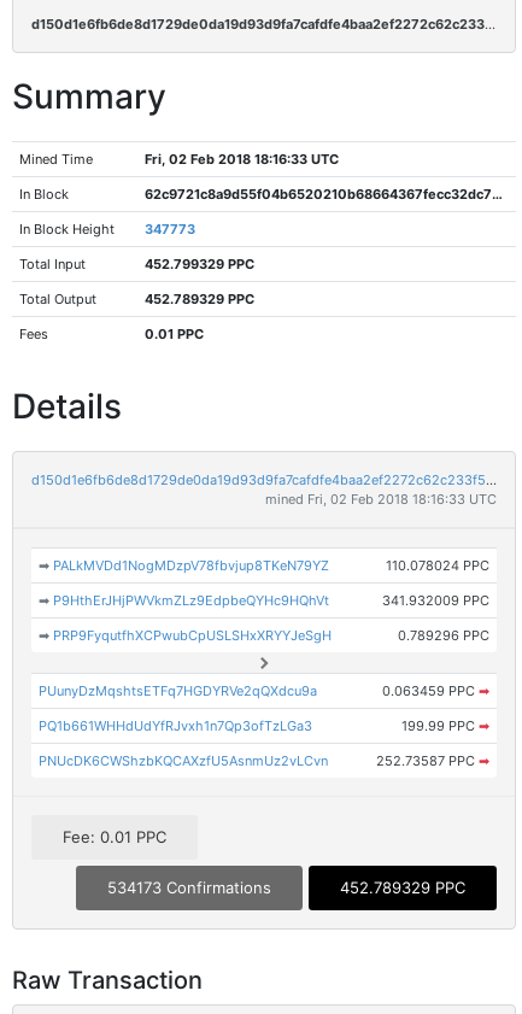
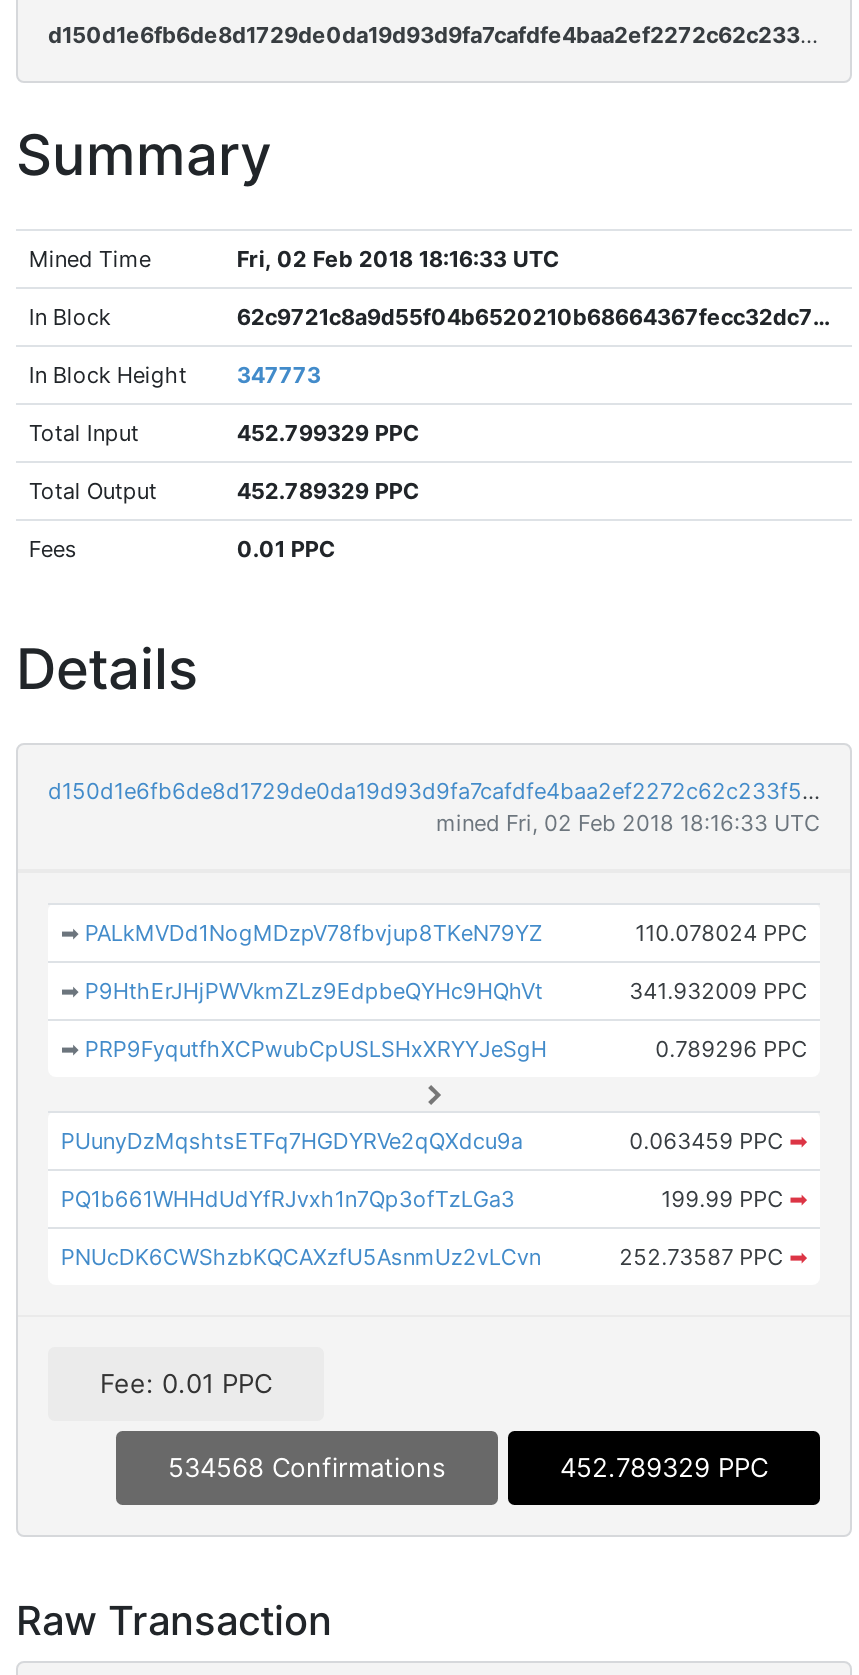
[107,878,271,897] 534173 Confirmations -> [168,1452,446,1484] 534568 Confirmations

